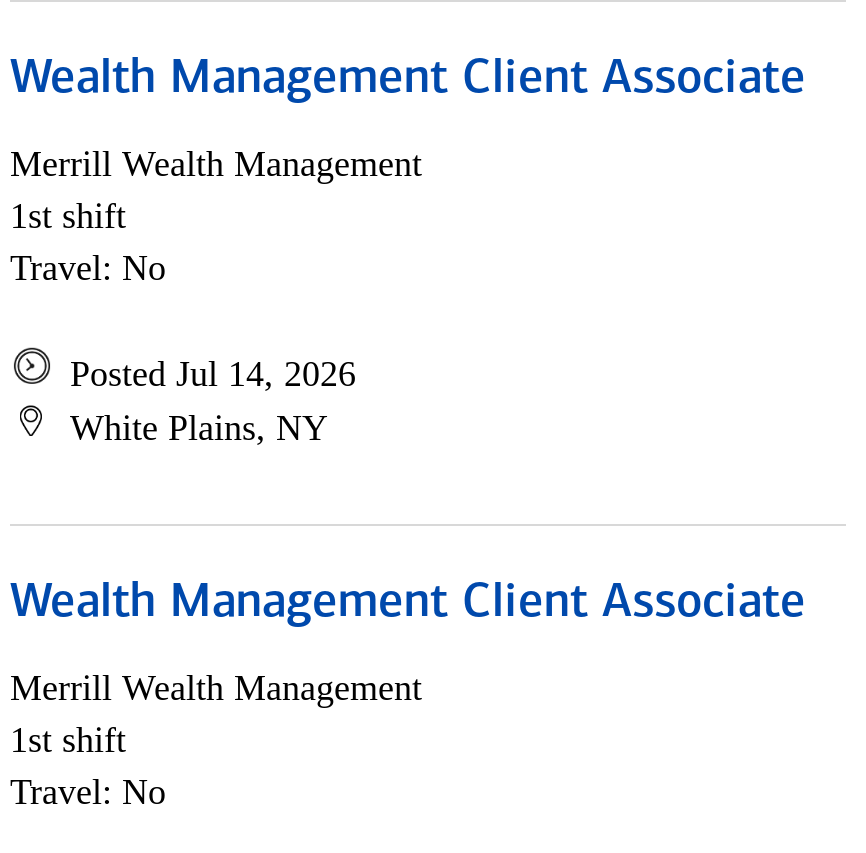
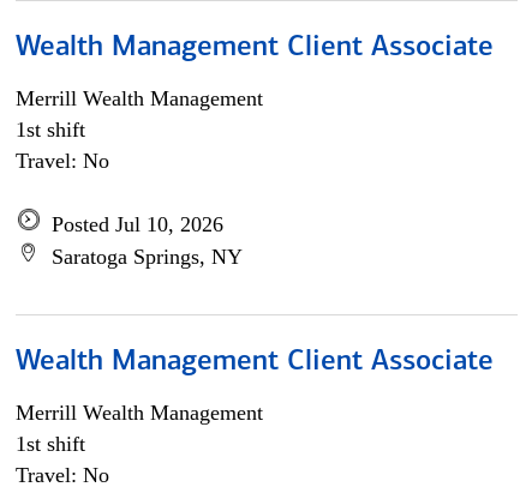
[70,354,356,394] Posted Jul 14, 2026 -> [52,212,223,236] Posted Jul 10, 2026
[70,408,328,448] White Plains, NY -> [52,245,243,269] Saratoga Springs, NY

